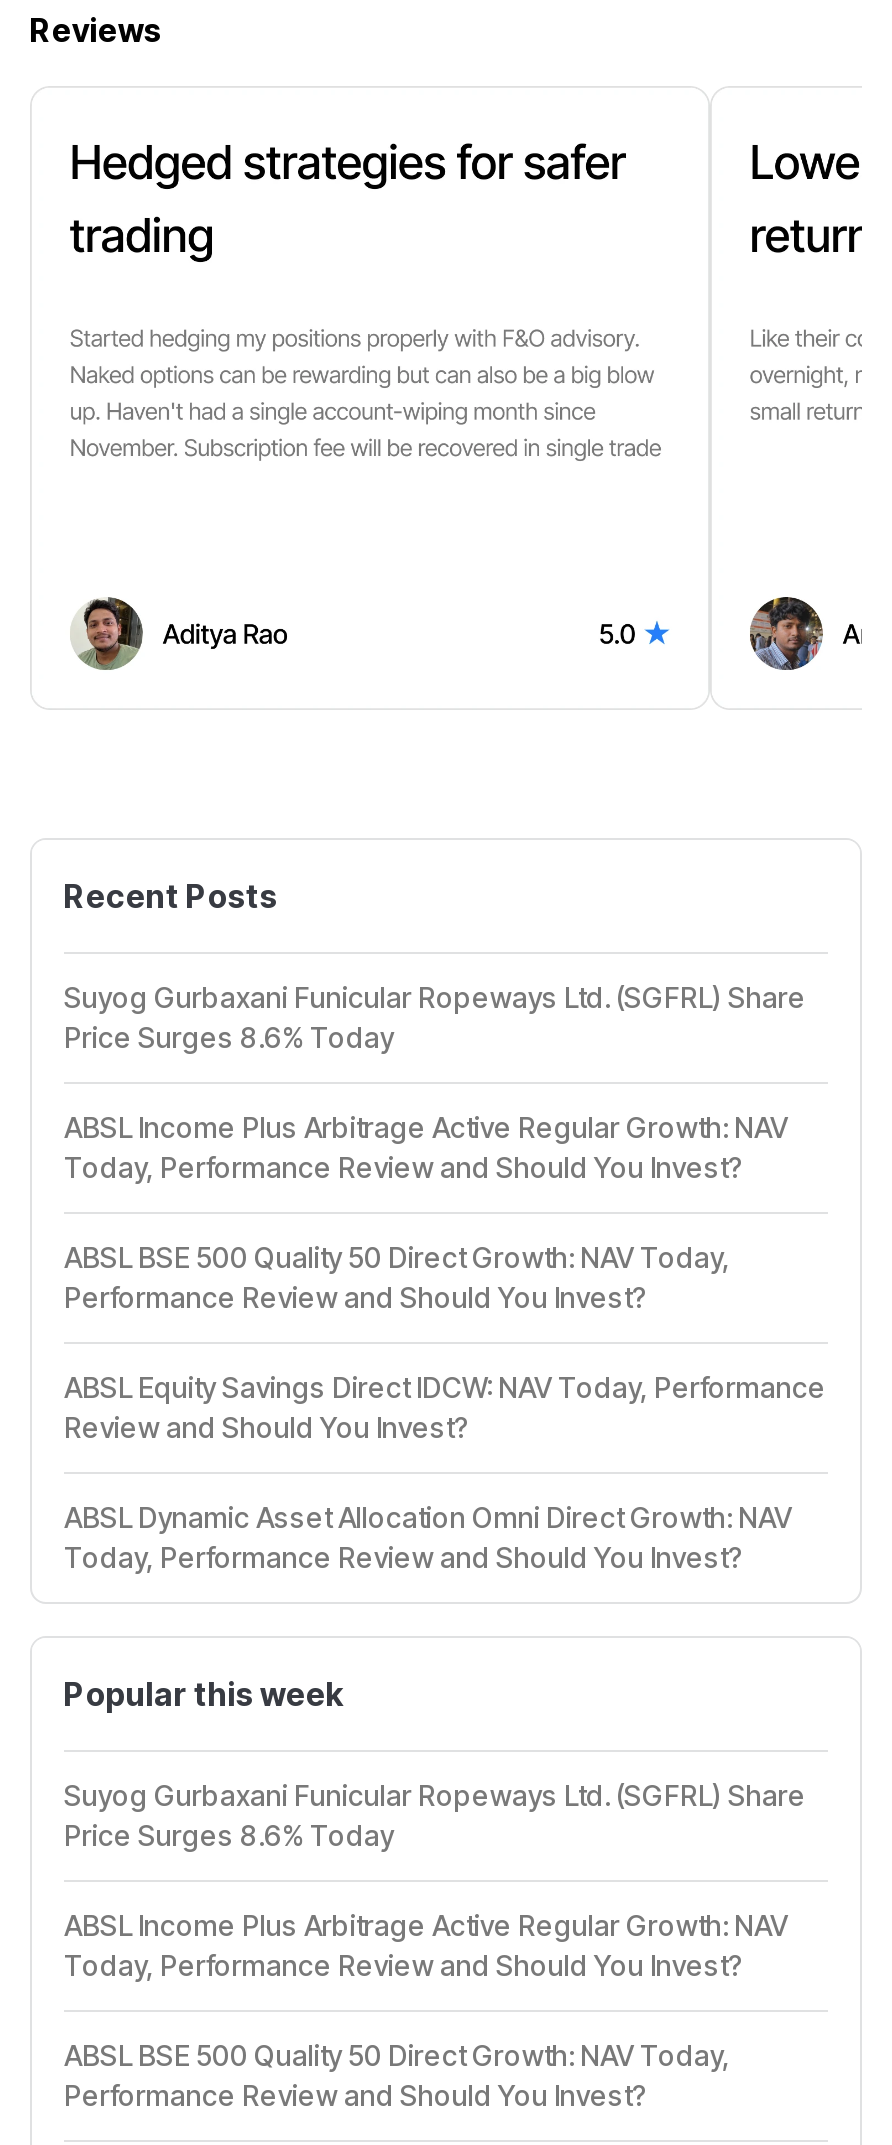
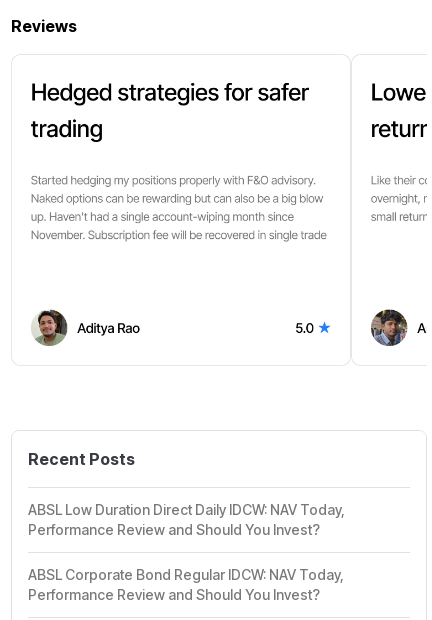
[64,980,806,1274] Suyog Gurbaxani Funicular Ropeways Ltd. (SGFRL) Share | Price Surges 8.6% Today | ABSL Income Plus Arbitrage Active Regular Growth: NAV | Today, Performance Review and Should You Invest? | ABSL BSE 500 Quality 50 Direct Growth: NAV Today, -> [28,501,345,518] ABSL Low Duration Direct Daily IDCW: NAV Today,
[64,1370,826,2072] ABSL Equity Savings Direct IDCW: NAV Today, Performance | Review and Should You Invest? | ABSL Dynamic Asset Allocation Omni Direct Growth: NAV | Today, Performance Review and Should You Invest? | Popular this week | Suyog Gurbaxani Funicular Ropeways Ltd. (SGFRL) Share | Price Surges 8.6% Today | ABSL Income Plus Arbitrage Active Regular Growth: NAV | Today, Performance Review and Should You Invest? | ABSL BSE 500 Quality 50 Direct Growth: NAV Today, -> [28,566,344,583] ABSL Corporate Bond Regular IDCW: NAV Today,

